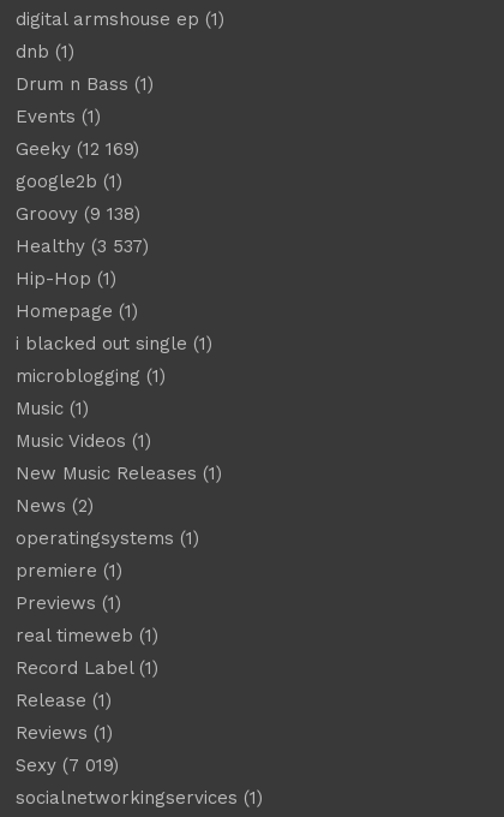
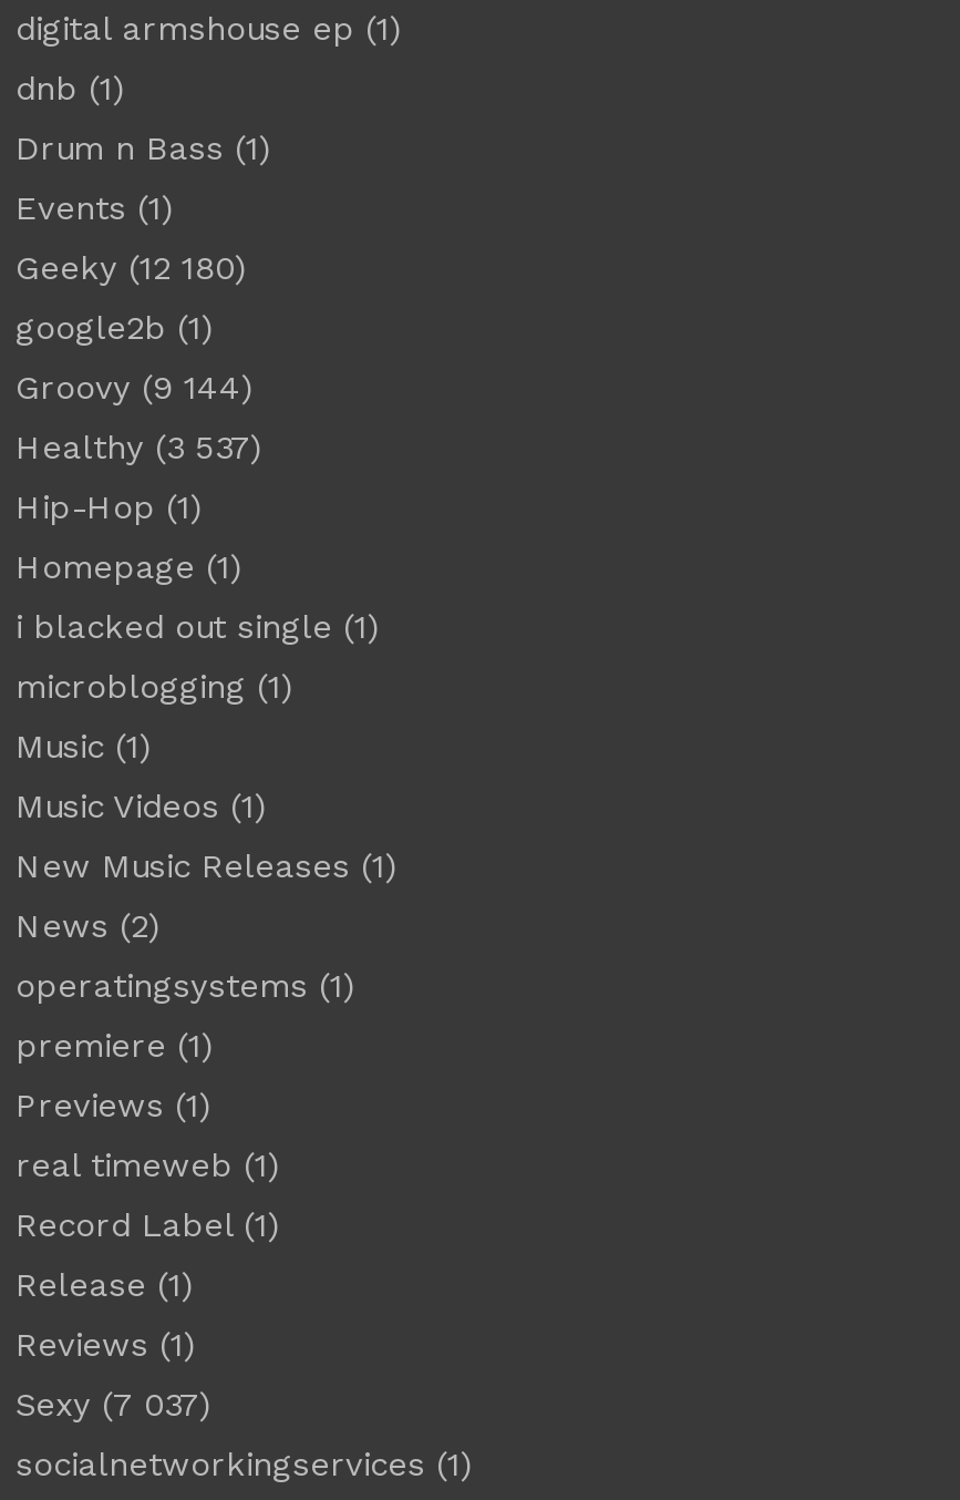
[16,138,139,160] Geeky (12 169) -> [16,249,246,289] Geeky (12 180)
[16,203,140,224] Groovy (9 138) -> [16,368,252,408] Groovy (9 144)
[16,754,119,776] Sexy (7 019) -> [16,1385,210,1425] Sexy (7 037)

